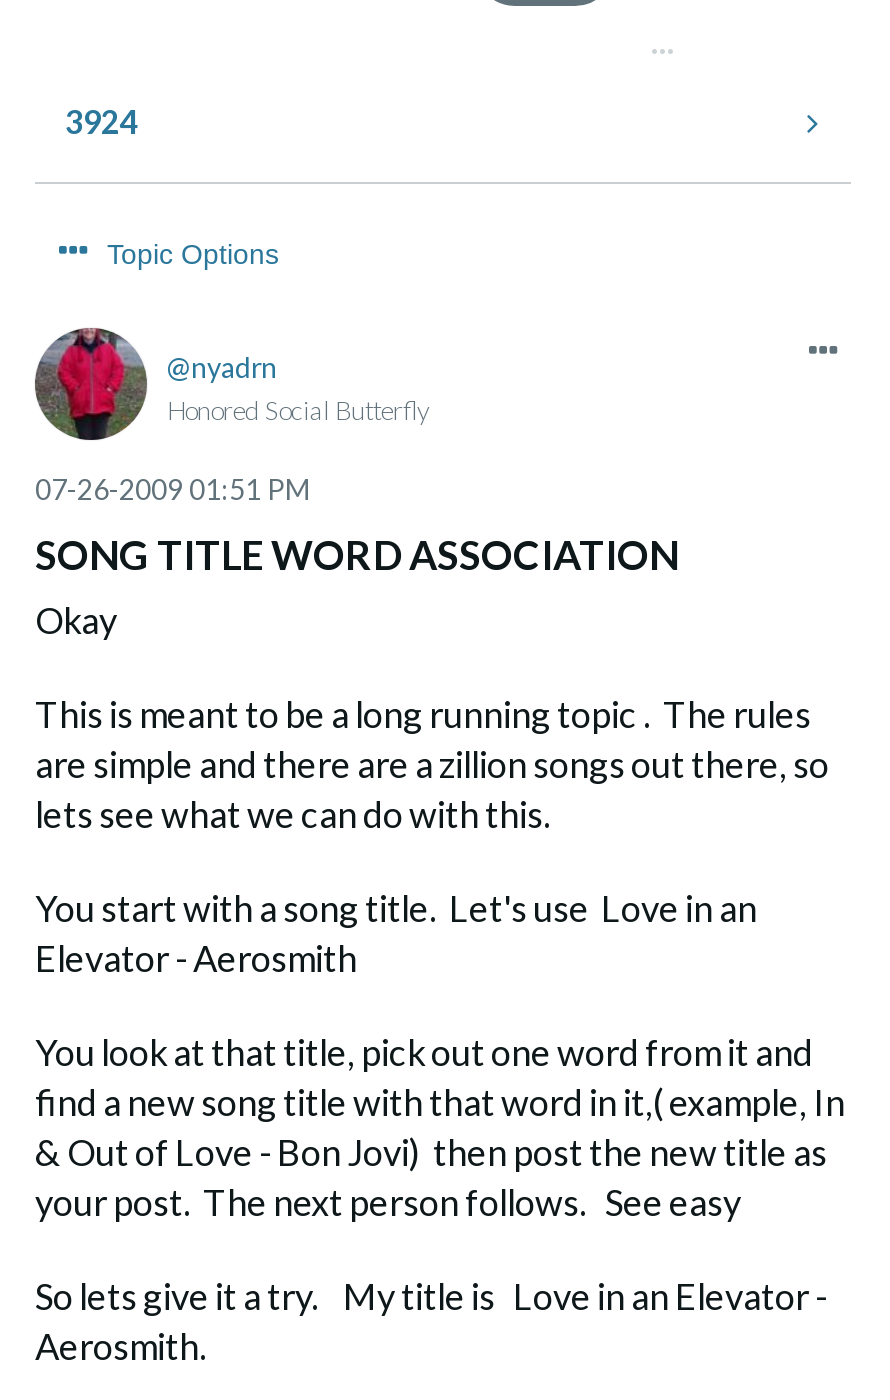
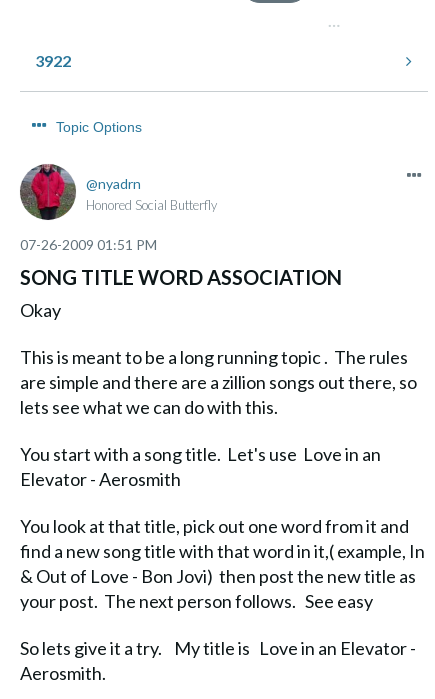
[65,101,137,139] 3924 -> [35,51,71,70] 3922

